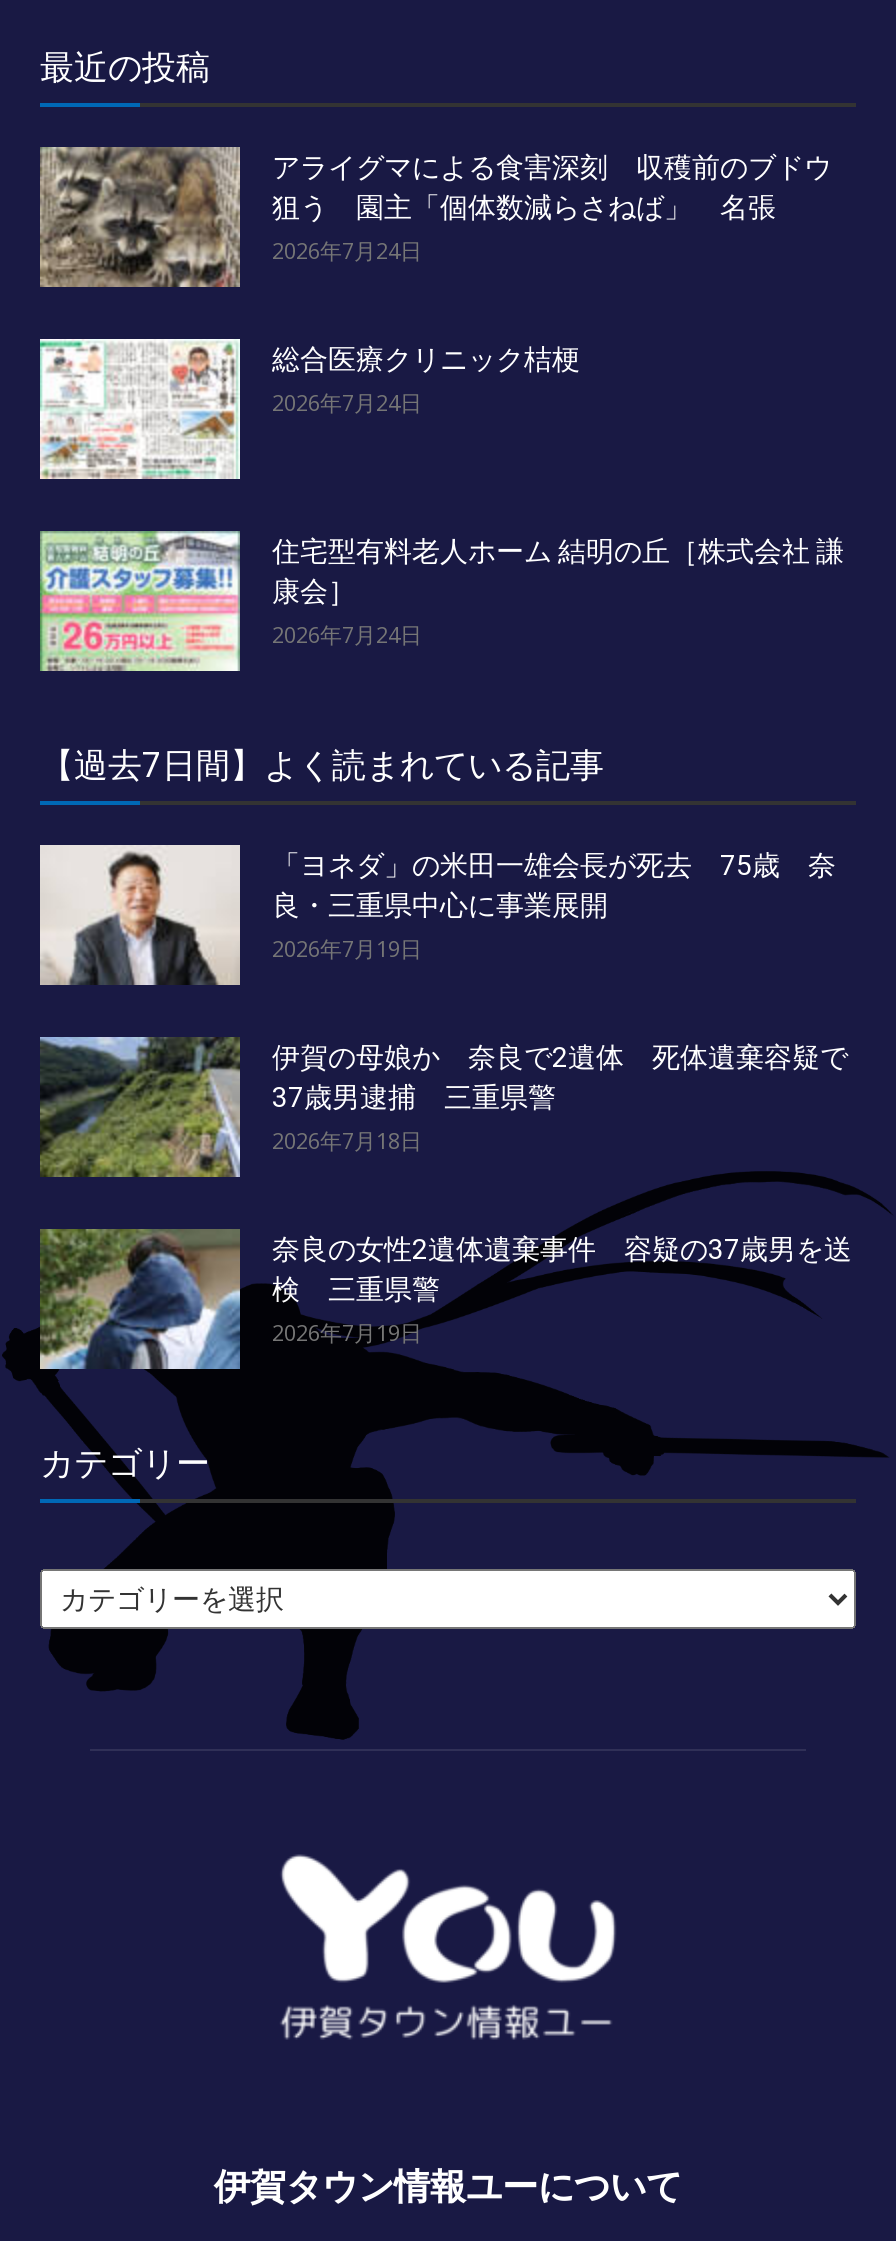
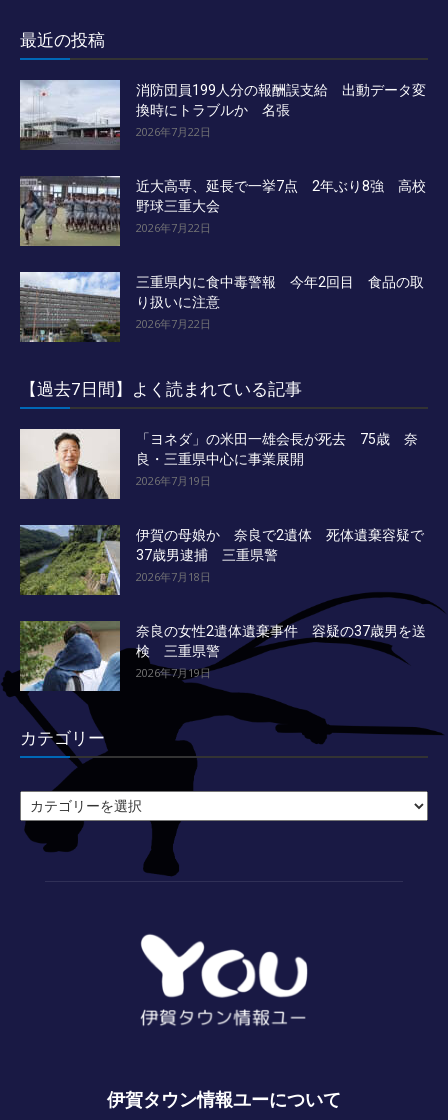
[38,146,832,288] [image] | アライグマによる食害深刻 収穫前のブドウ | 狙う 園主「個体数減らさねば」 名張 | 2026年7月24日 -> [19,79,426,150] [image] | 消防団員199人分の報酬誤支給 出動データ変 | 換時にトラブルか 名張 | 2026年7月22日
[38,338,580,480] [image] | 総合医療クリニック桔梗 | 2026年7月24日 -> [20,176,426,246] [image] | 近大高専、延長で一挙7点 2年ぶり8強 高校 | 野球三重大会 | 2026年7月22日
[40,530,844,674] [image] | 住宅型有料老人ホーム 結明の丘［株式会社 謙 | 康会］ | 2026年7月24日 -> [20,271,424,343] [image] | 三重県内に食中毒警報 今年2回目 食品の取 | り扱いに注意 | 2026年7月22日

